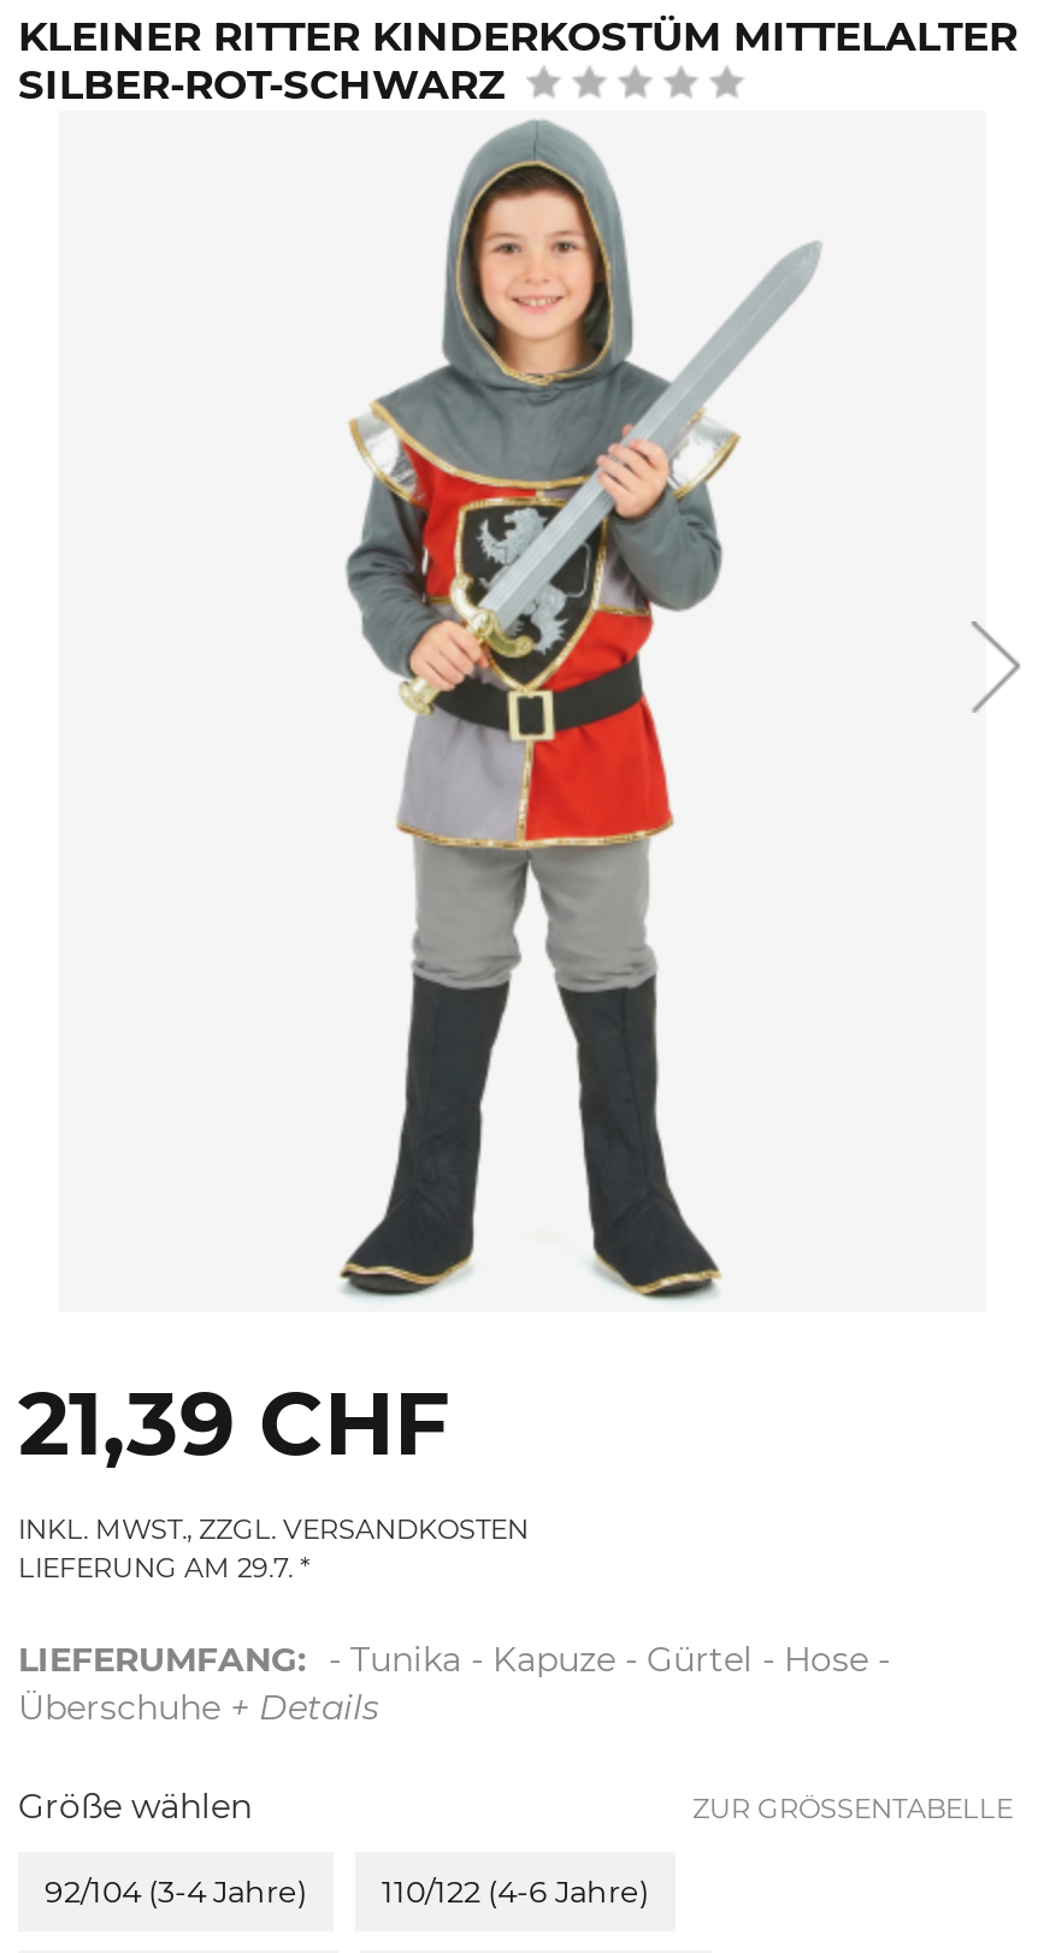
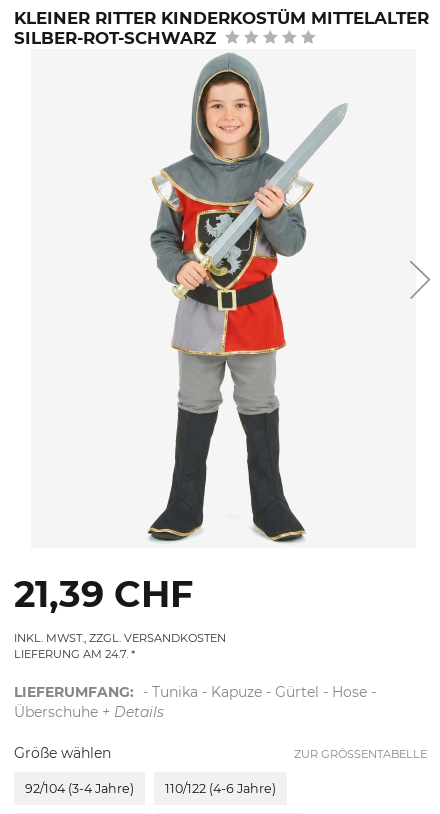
[18,1551,293,1585] LIEFERUNG AM 29.7. -> [14,647,128,661] LIEFERUNG AM 24.7.

